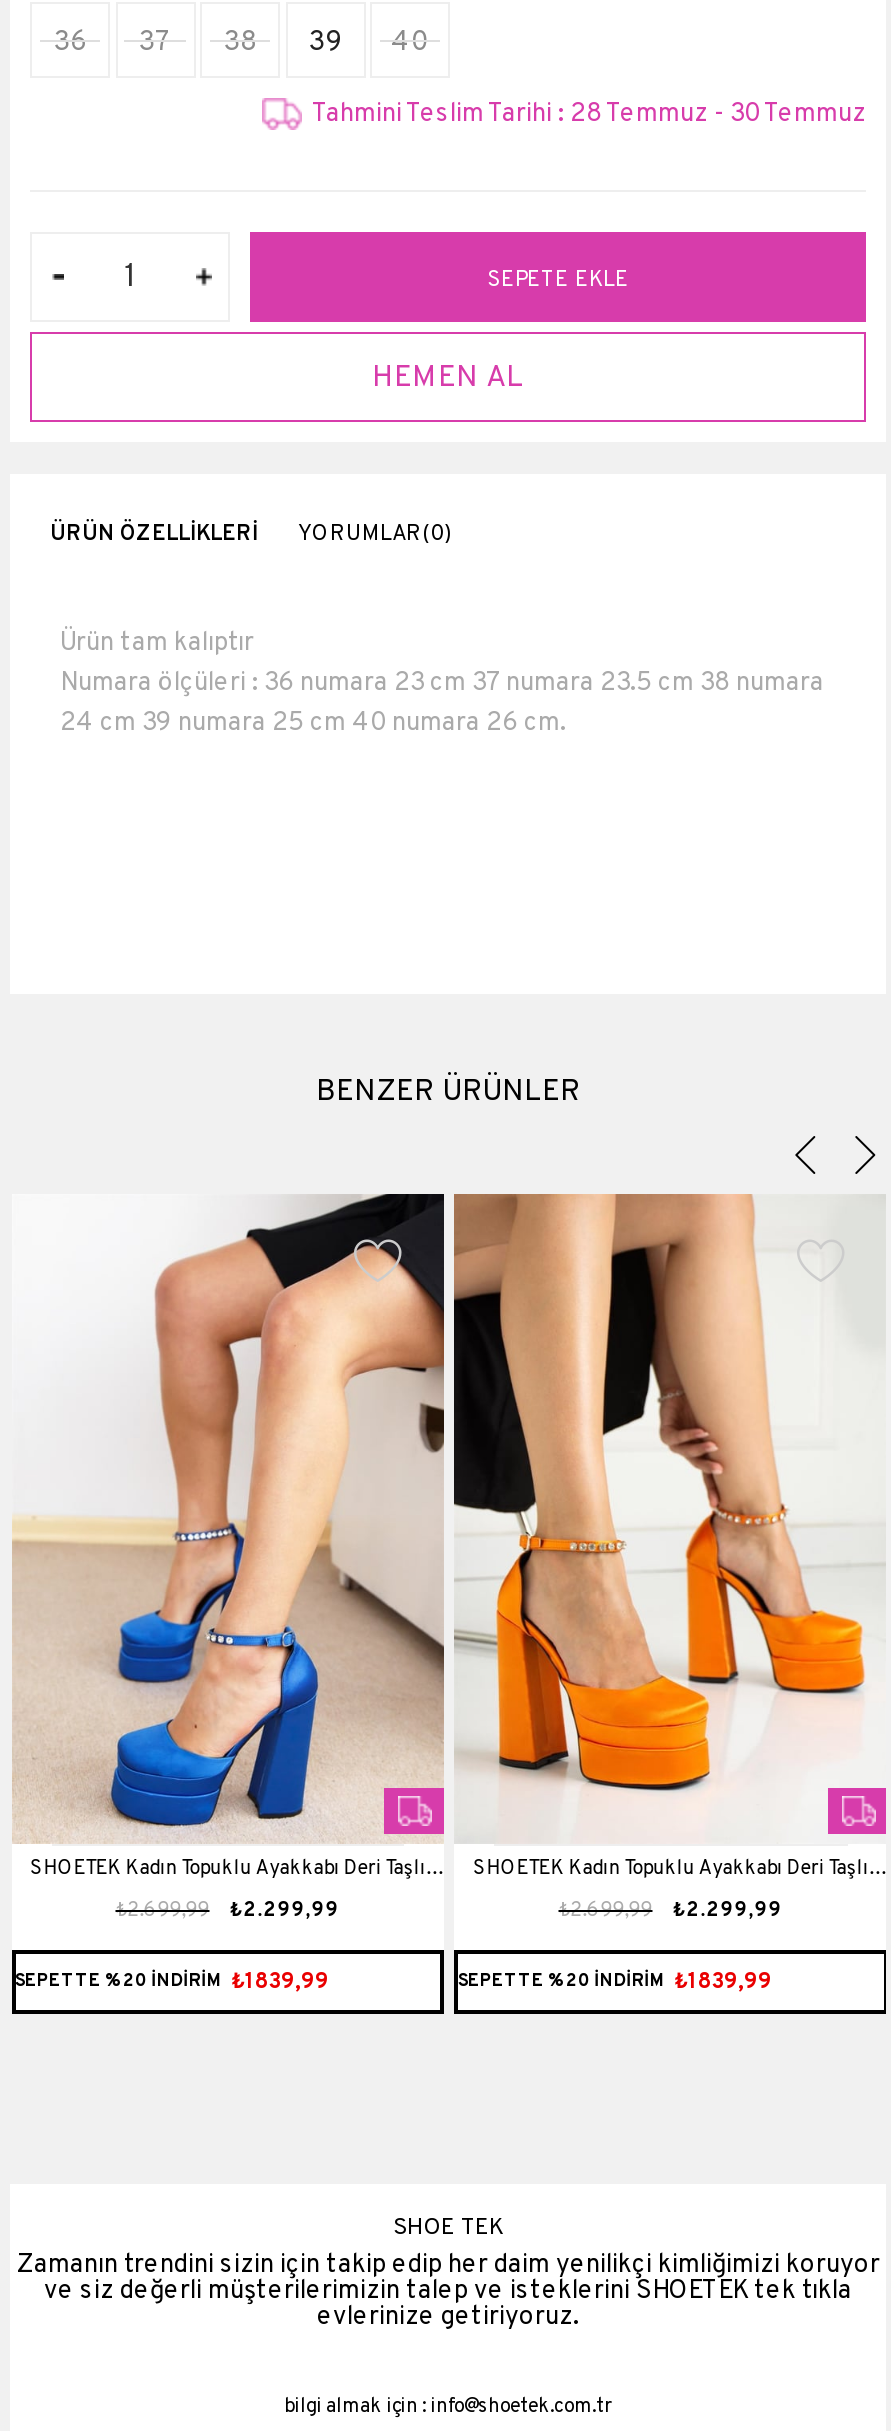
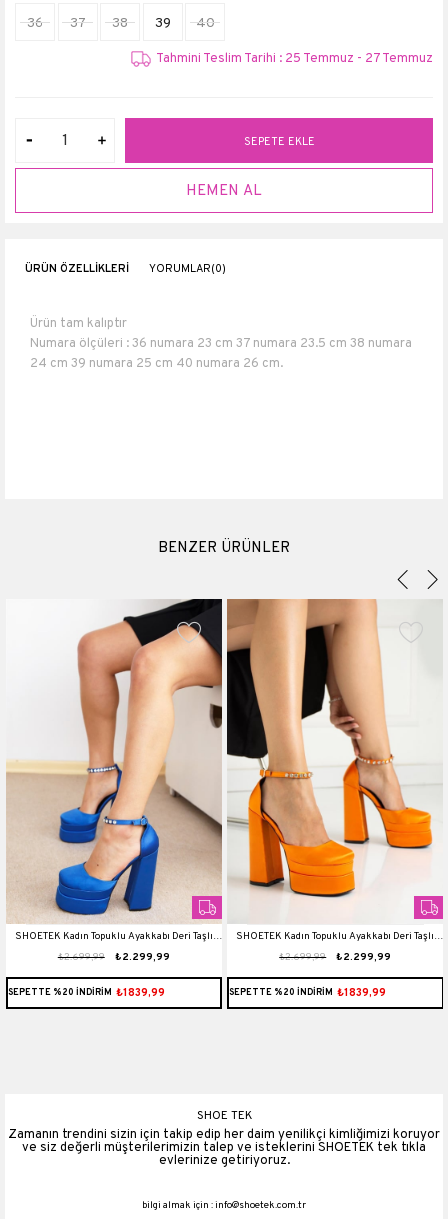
[312,99,866,131] Tahmini Teslim Tarihi : 28 Temmuz - 30 Temmuz -> [156,51,433,67] Tahmini Teslim Tarihi : 25 Temmuz - 27 Temmuz

